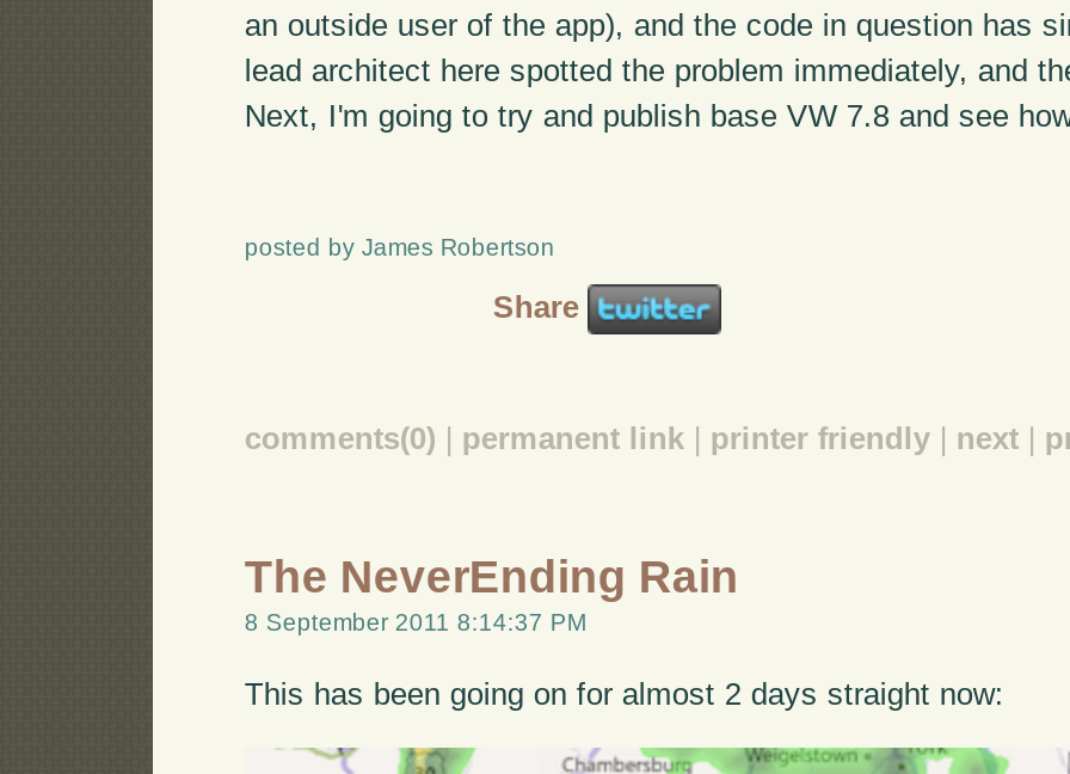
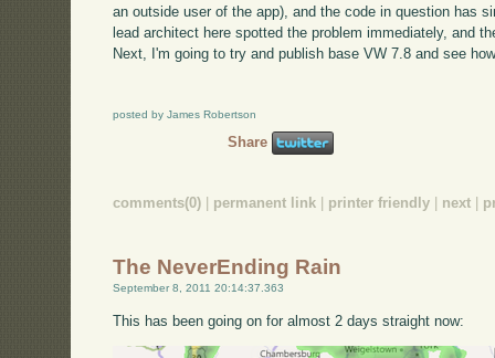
[245,609,586,635] 8 September 2011 8:14:37 PM -> [113,282,284,294] September 8, 2011 20:14:37.363

